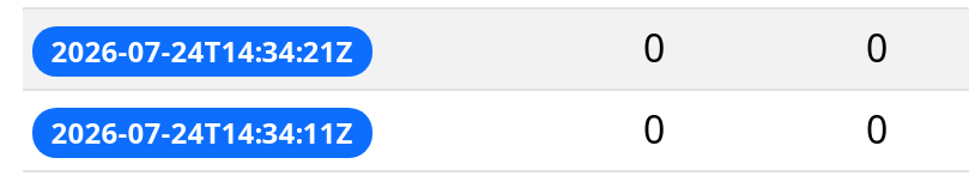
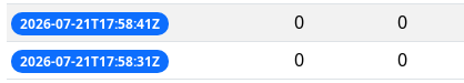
[51,30,353,71] 2026-07-24T14:34:21Z -> [20,14,160,33] 2026-07-21T17:58:41Z
[51,112,353,152] 2026-07-24T14:34:11Z -> [20,52,160,70] 2026-07-21T17:58:31Z

